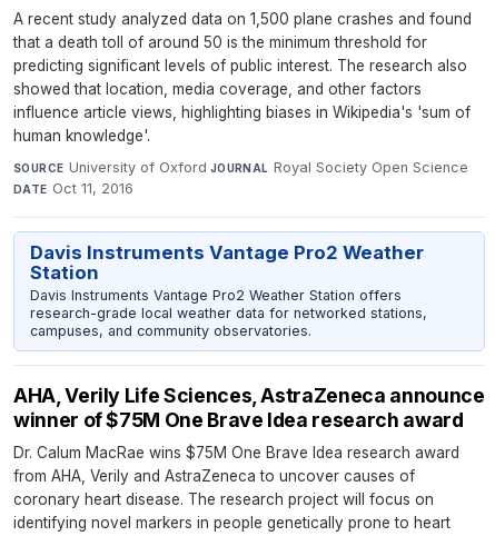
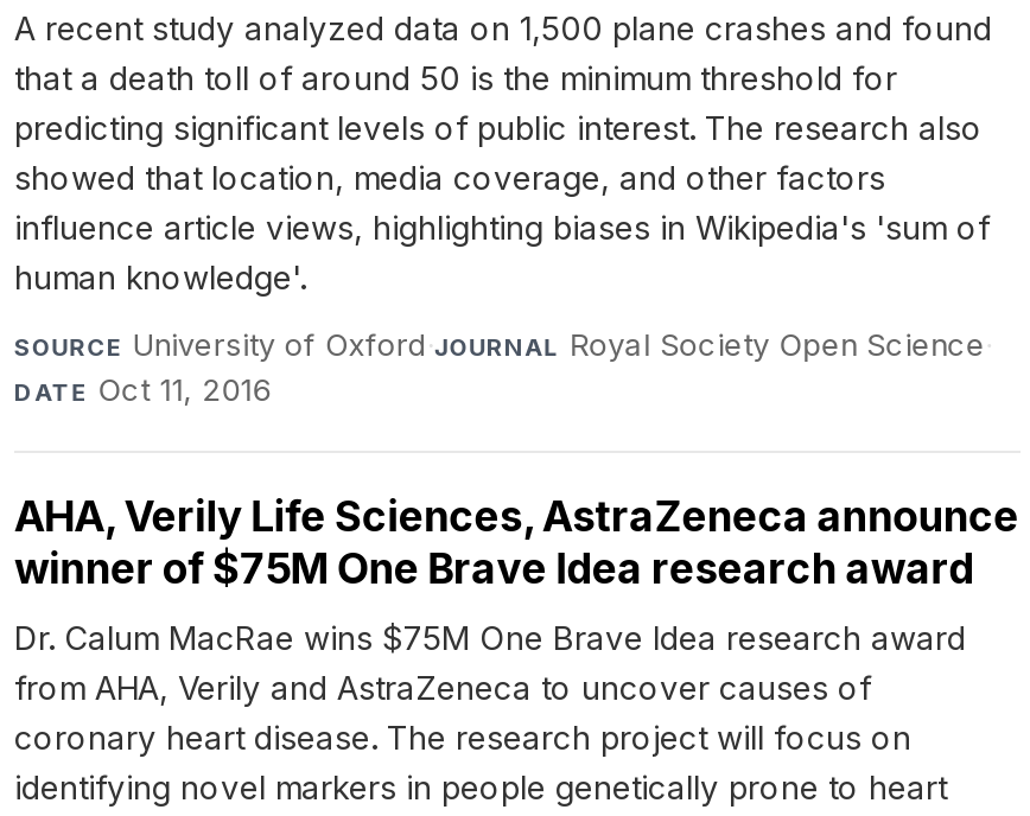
[30,242,427,339] Davis Instruments Vantage Pro2 Weather | Station | Davis Instruments Vantage Pro2 Weather Station offers | research-grade local weather data for networked stations, | campuses, and community observatories. -> none

